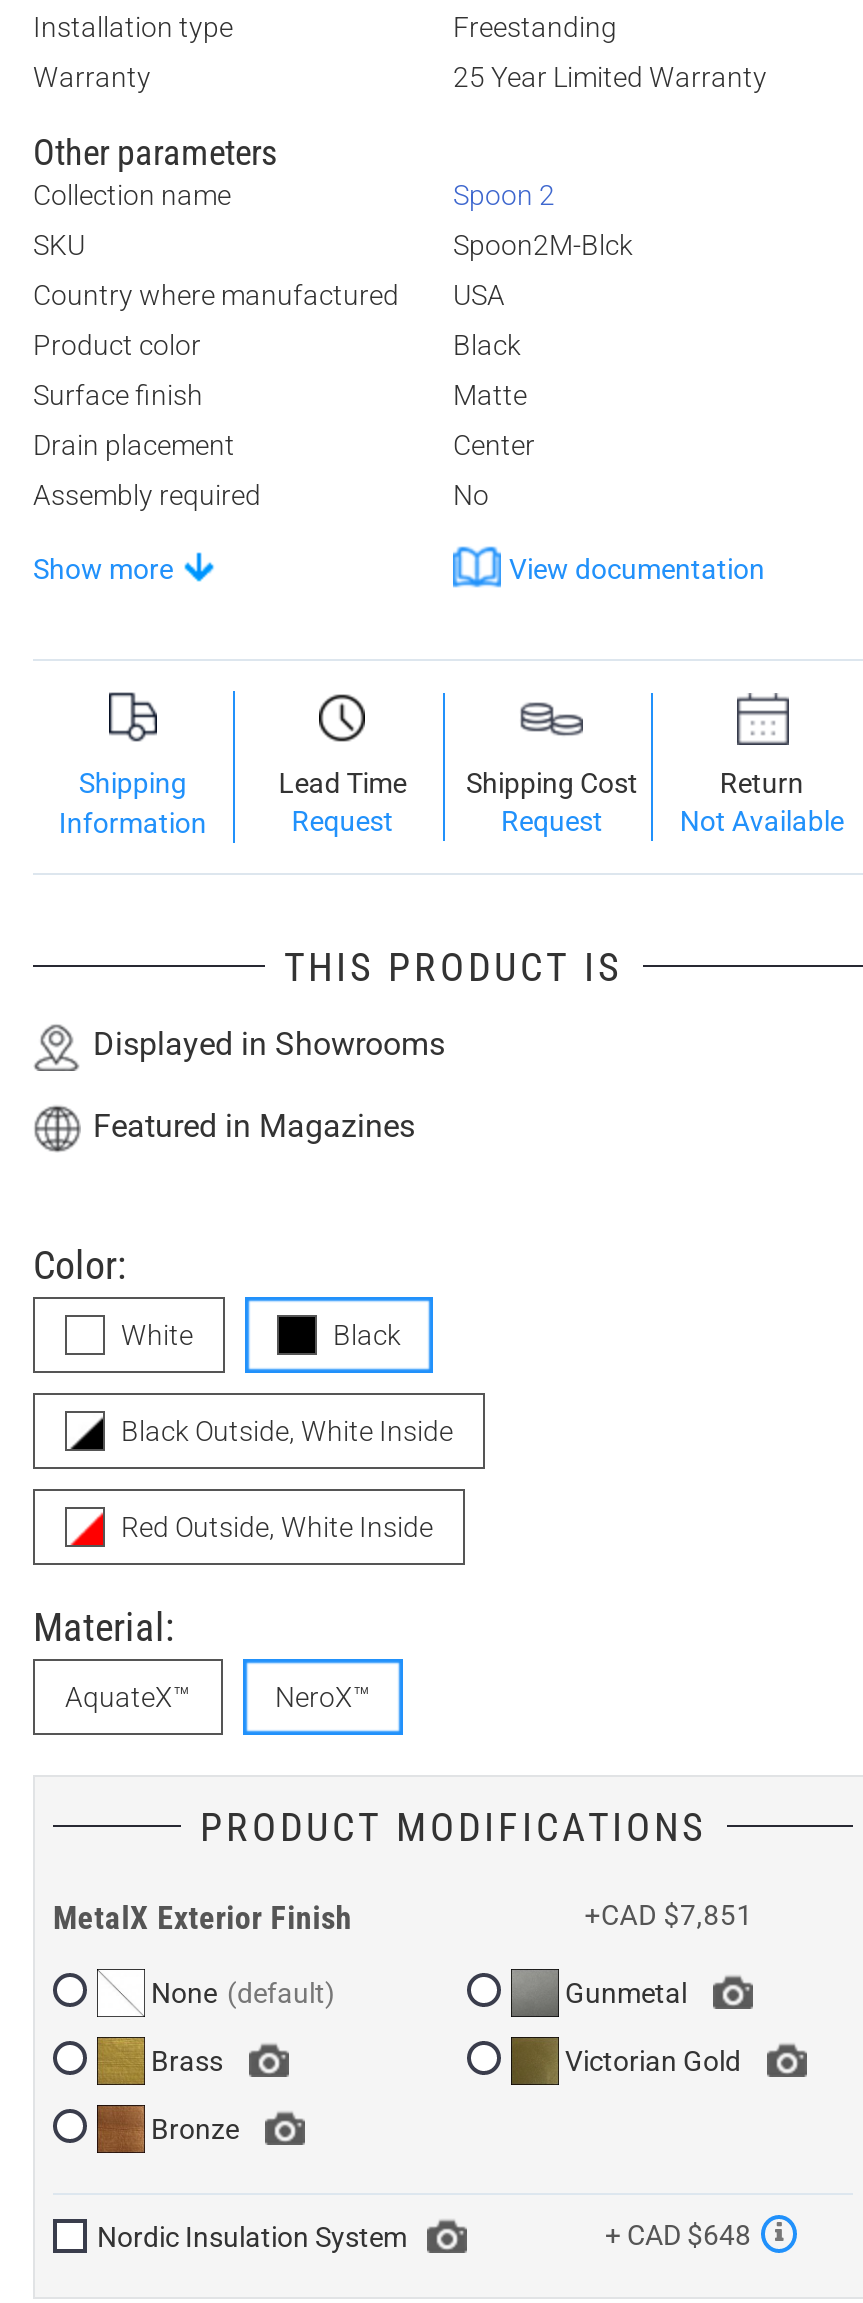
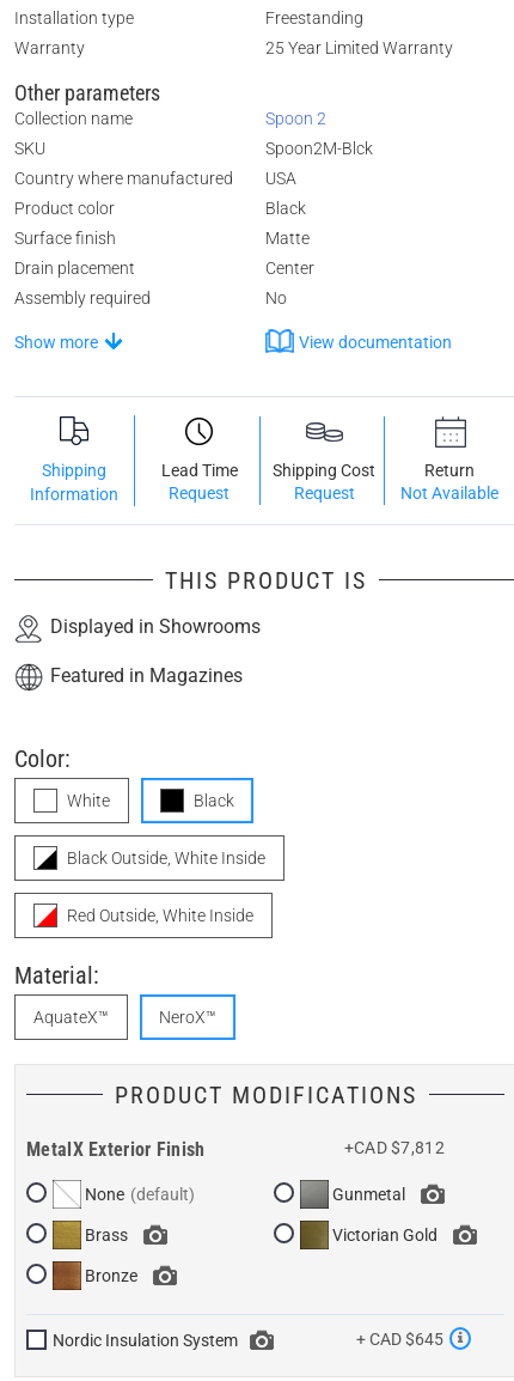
[584,1899,753,1931] +CAD $7,851 -> [344,1138,445,1157] +CAD $7,812
[605,2219,751,2251] + CAD $648 -> [356,1330,443,1349] + CAD $645

